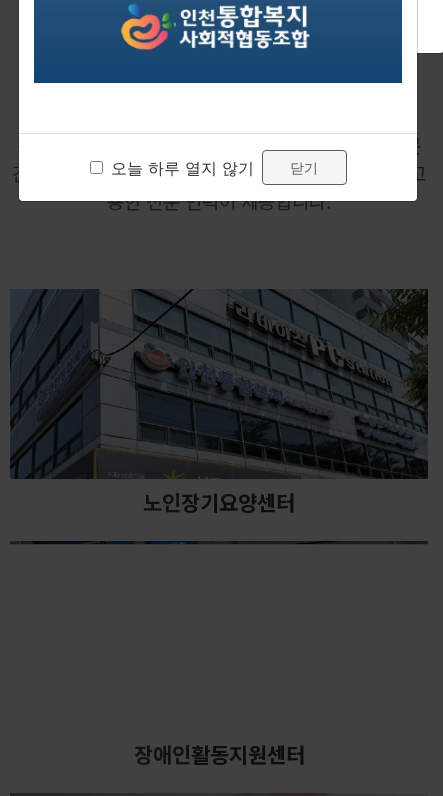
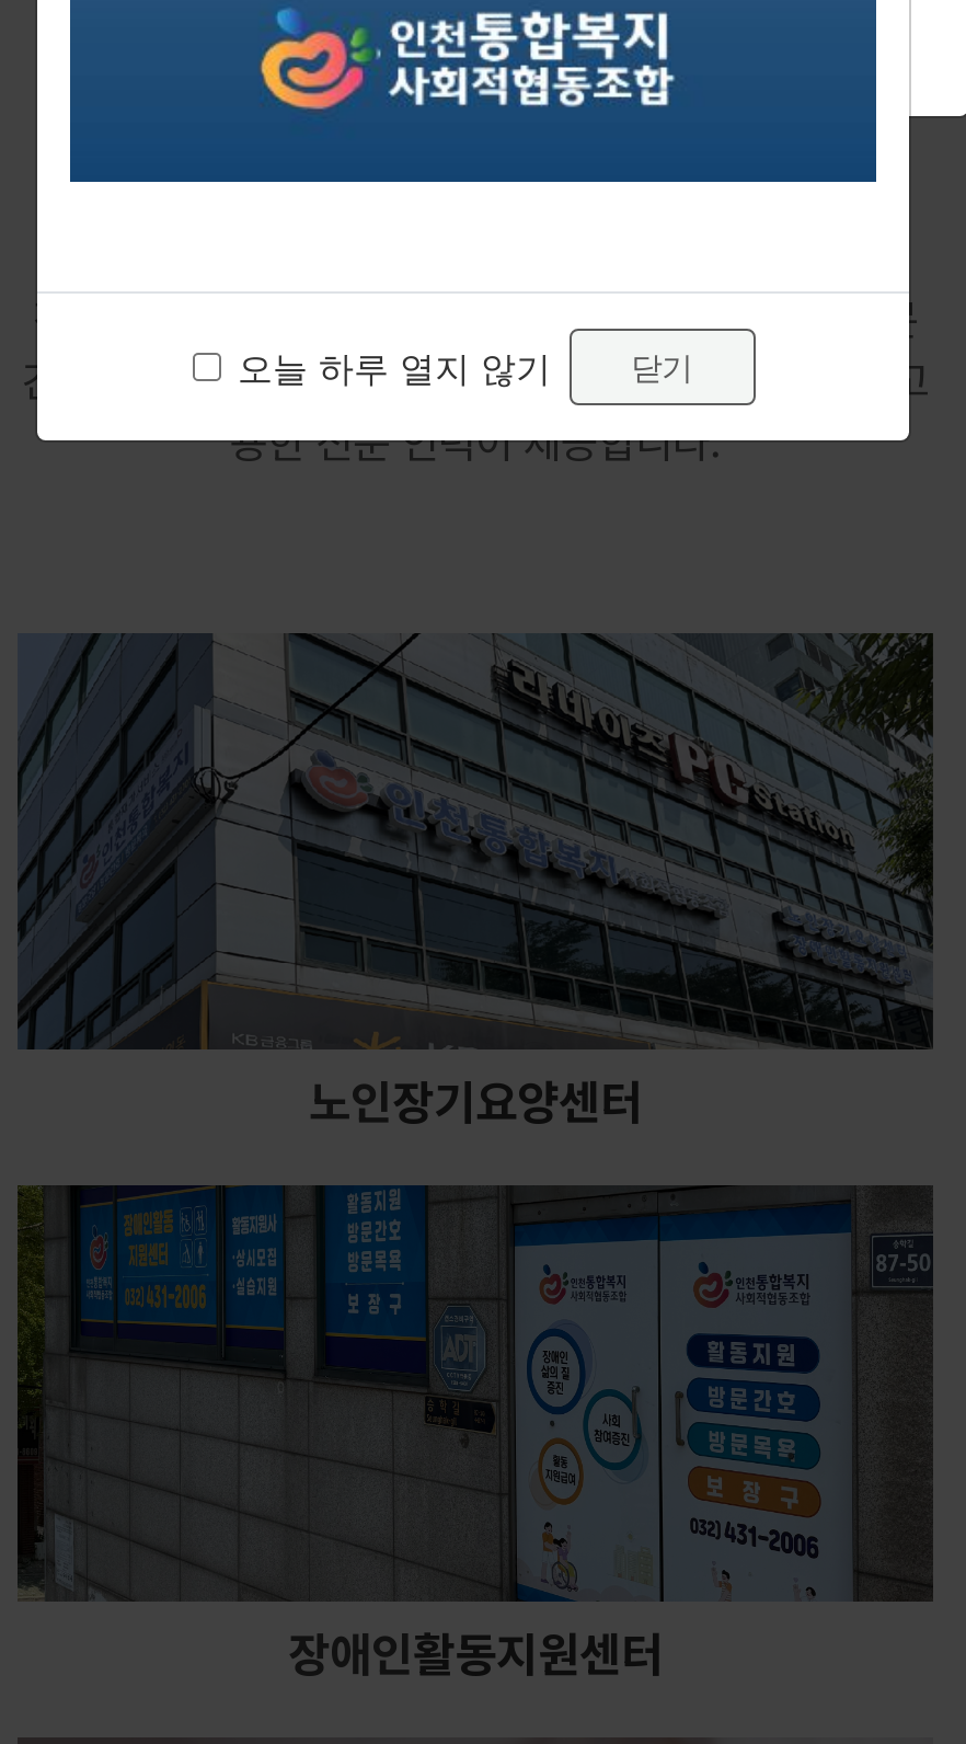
none -> [18,1194,933,1602] [image]

